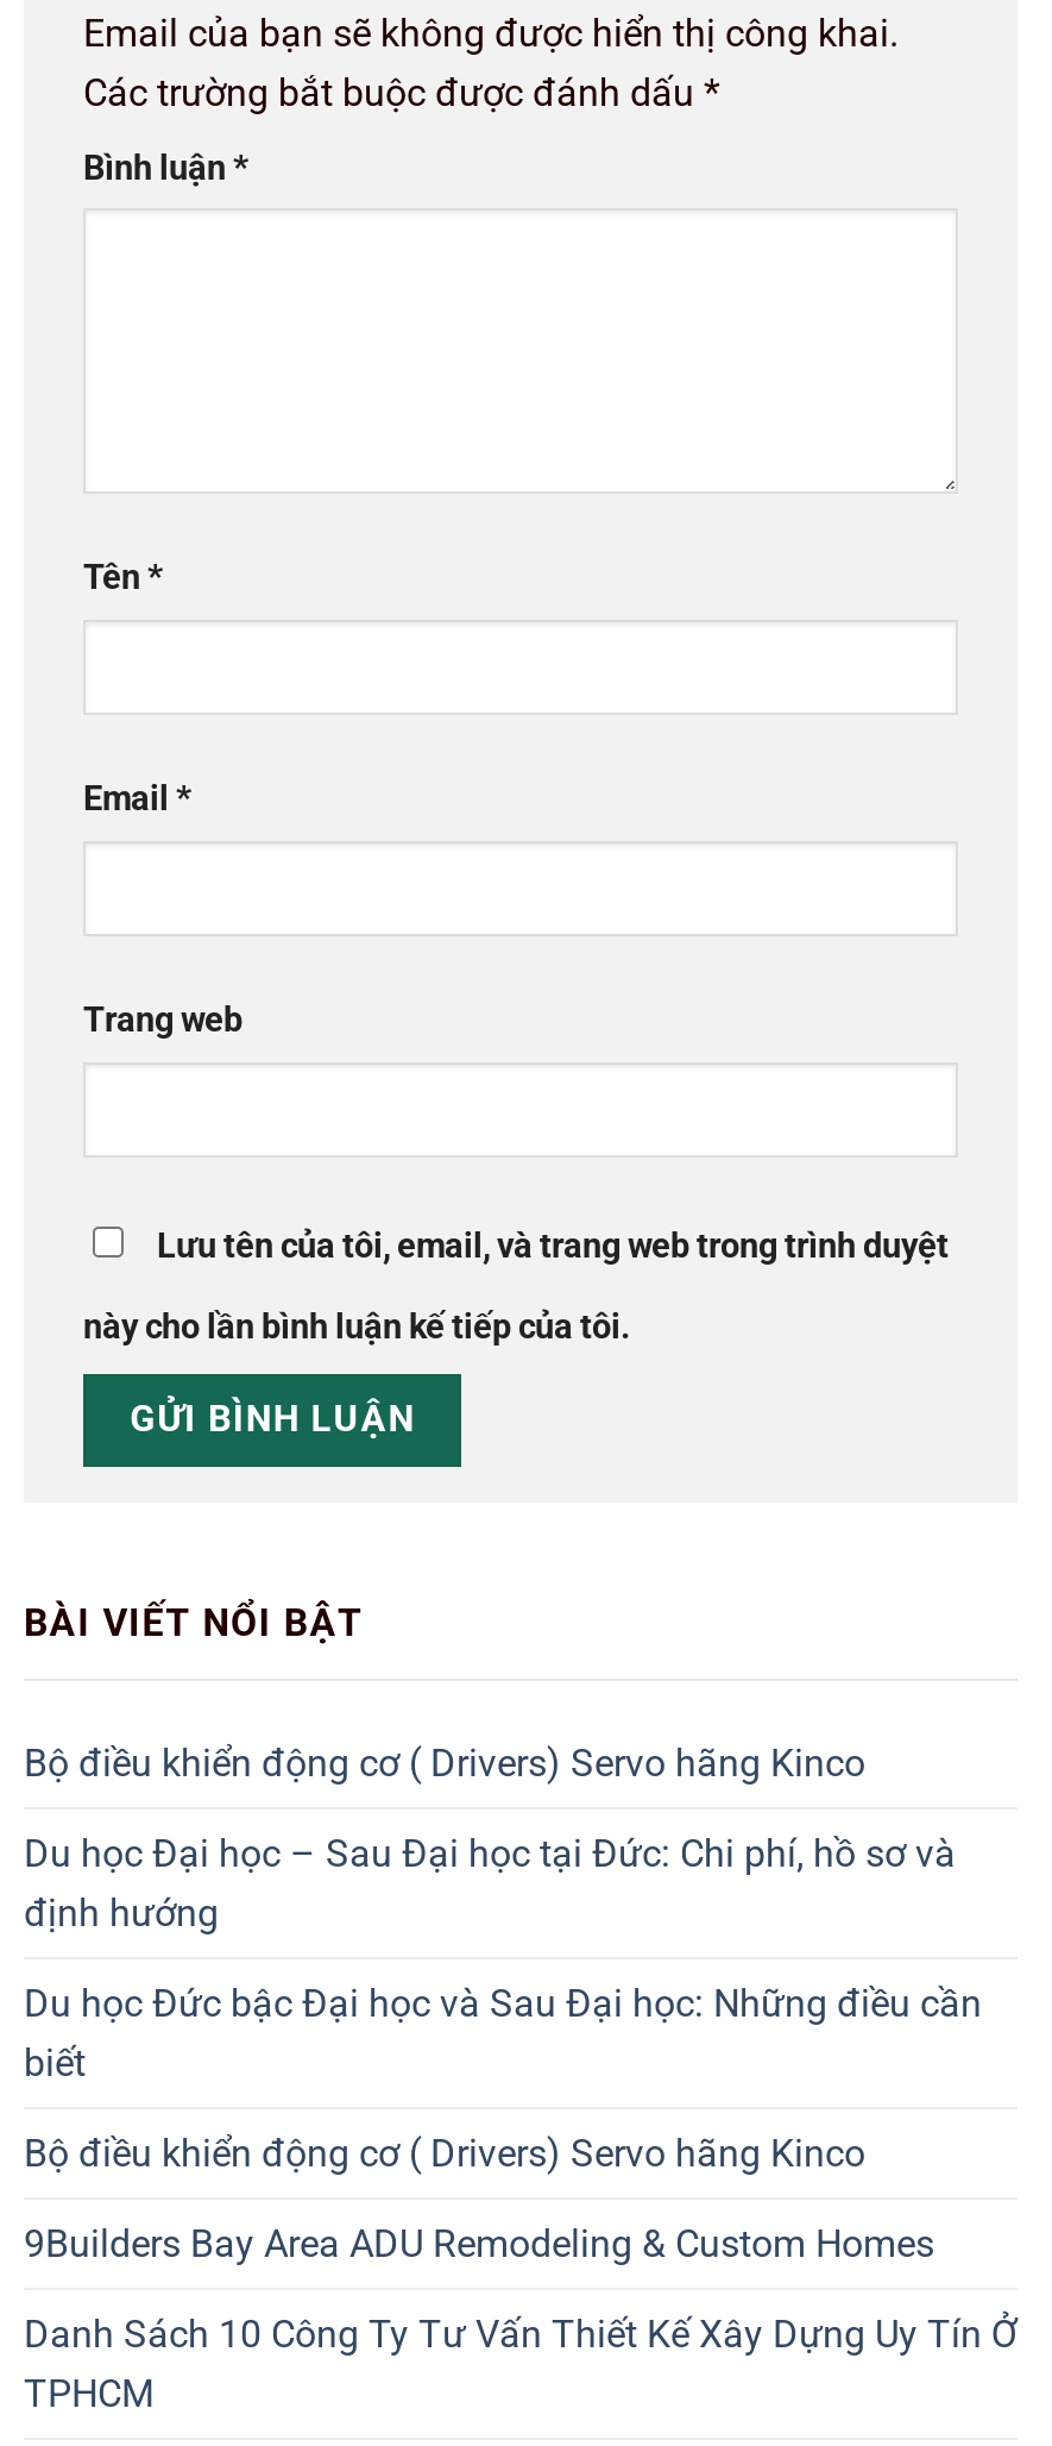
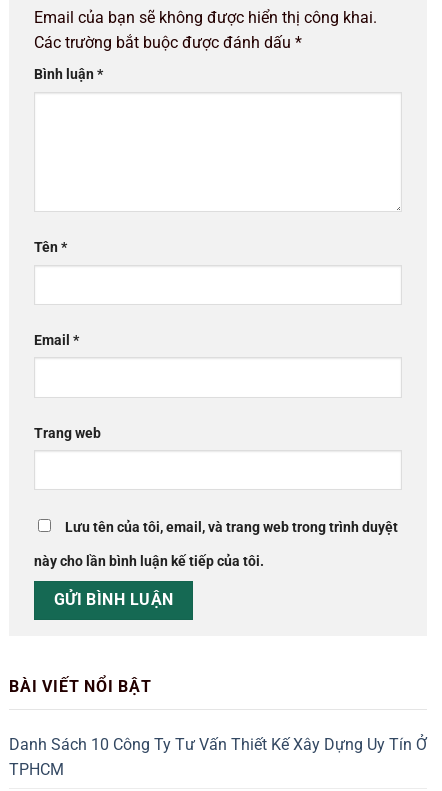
[24,1741,982,2266] Bộ điều khiển động cơ ( Drivers) Servo hãng Kinco | Du học Đại học – Sau Đại học tại Đức: Chi phí, hồ sơ và | định hướng | Du học Đức bậc Đại học và Sau Đại học: Những điều cần | biết | Bộ điều khiển động cơ ( Drivers) Servo hãng Kinco | 9Builders Bay Area ADU Remodeling & Custom Homes -> none

